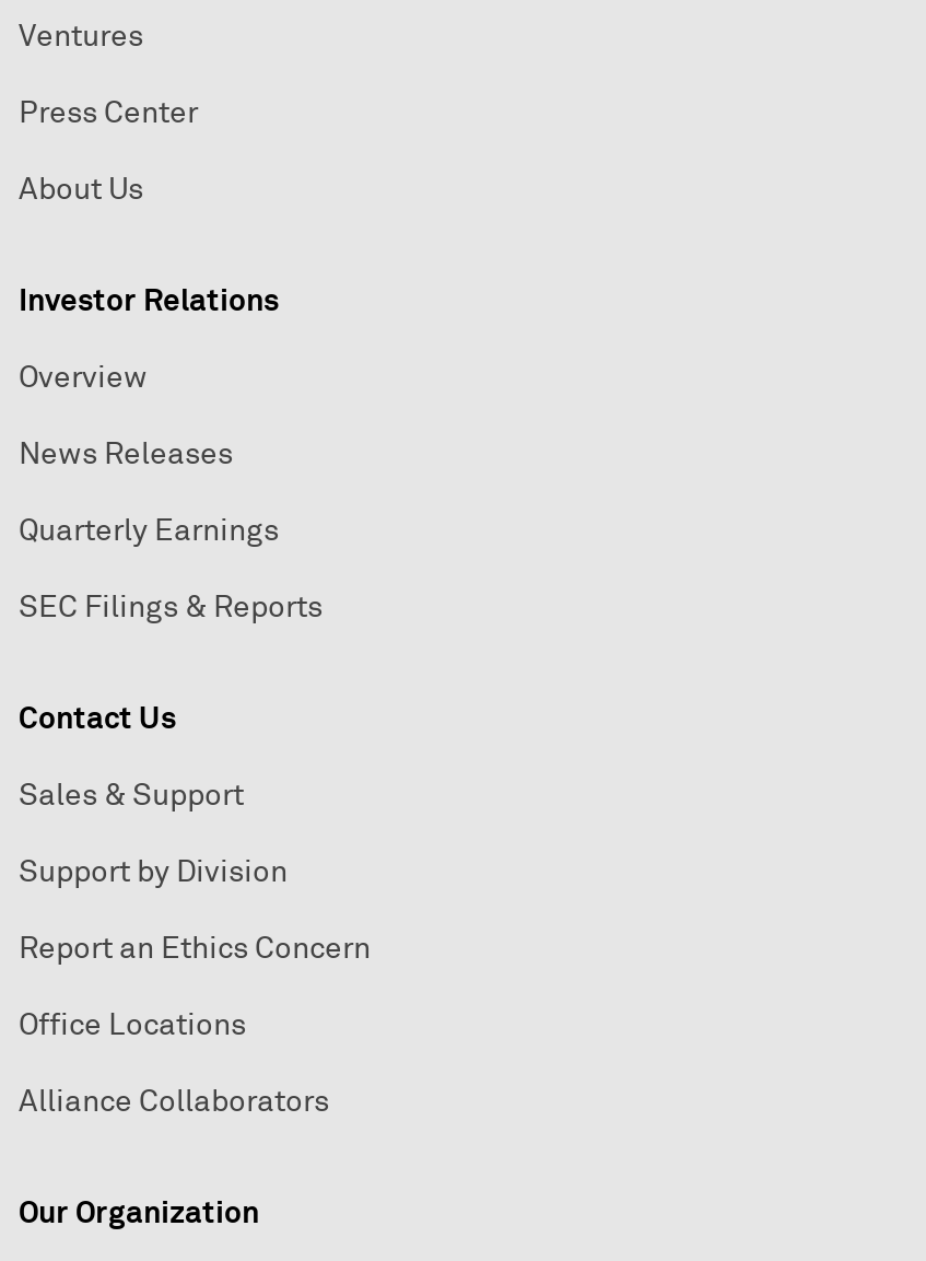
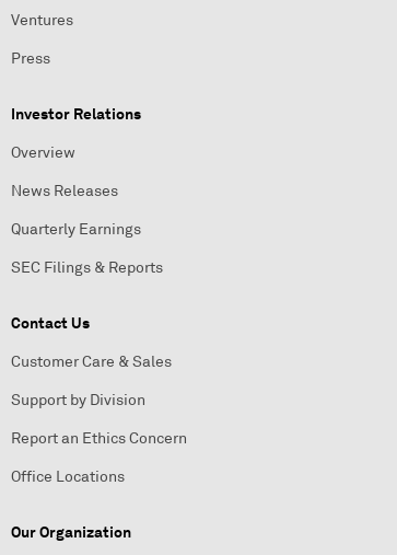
[19,94,198,208] Press Center | About Us -> [11,49,50,67] Press
[19,777,244,814] Sales & Support -> [11,352,172,371] Customer Care & Sales
[19,1083,329,1120] Alliance Collaborators -> none

